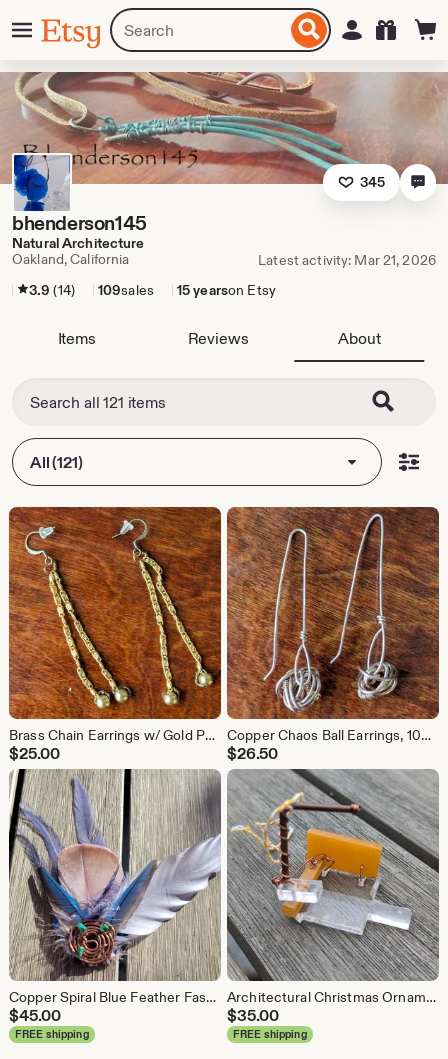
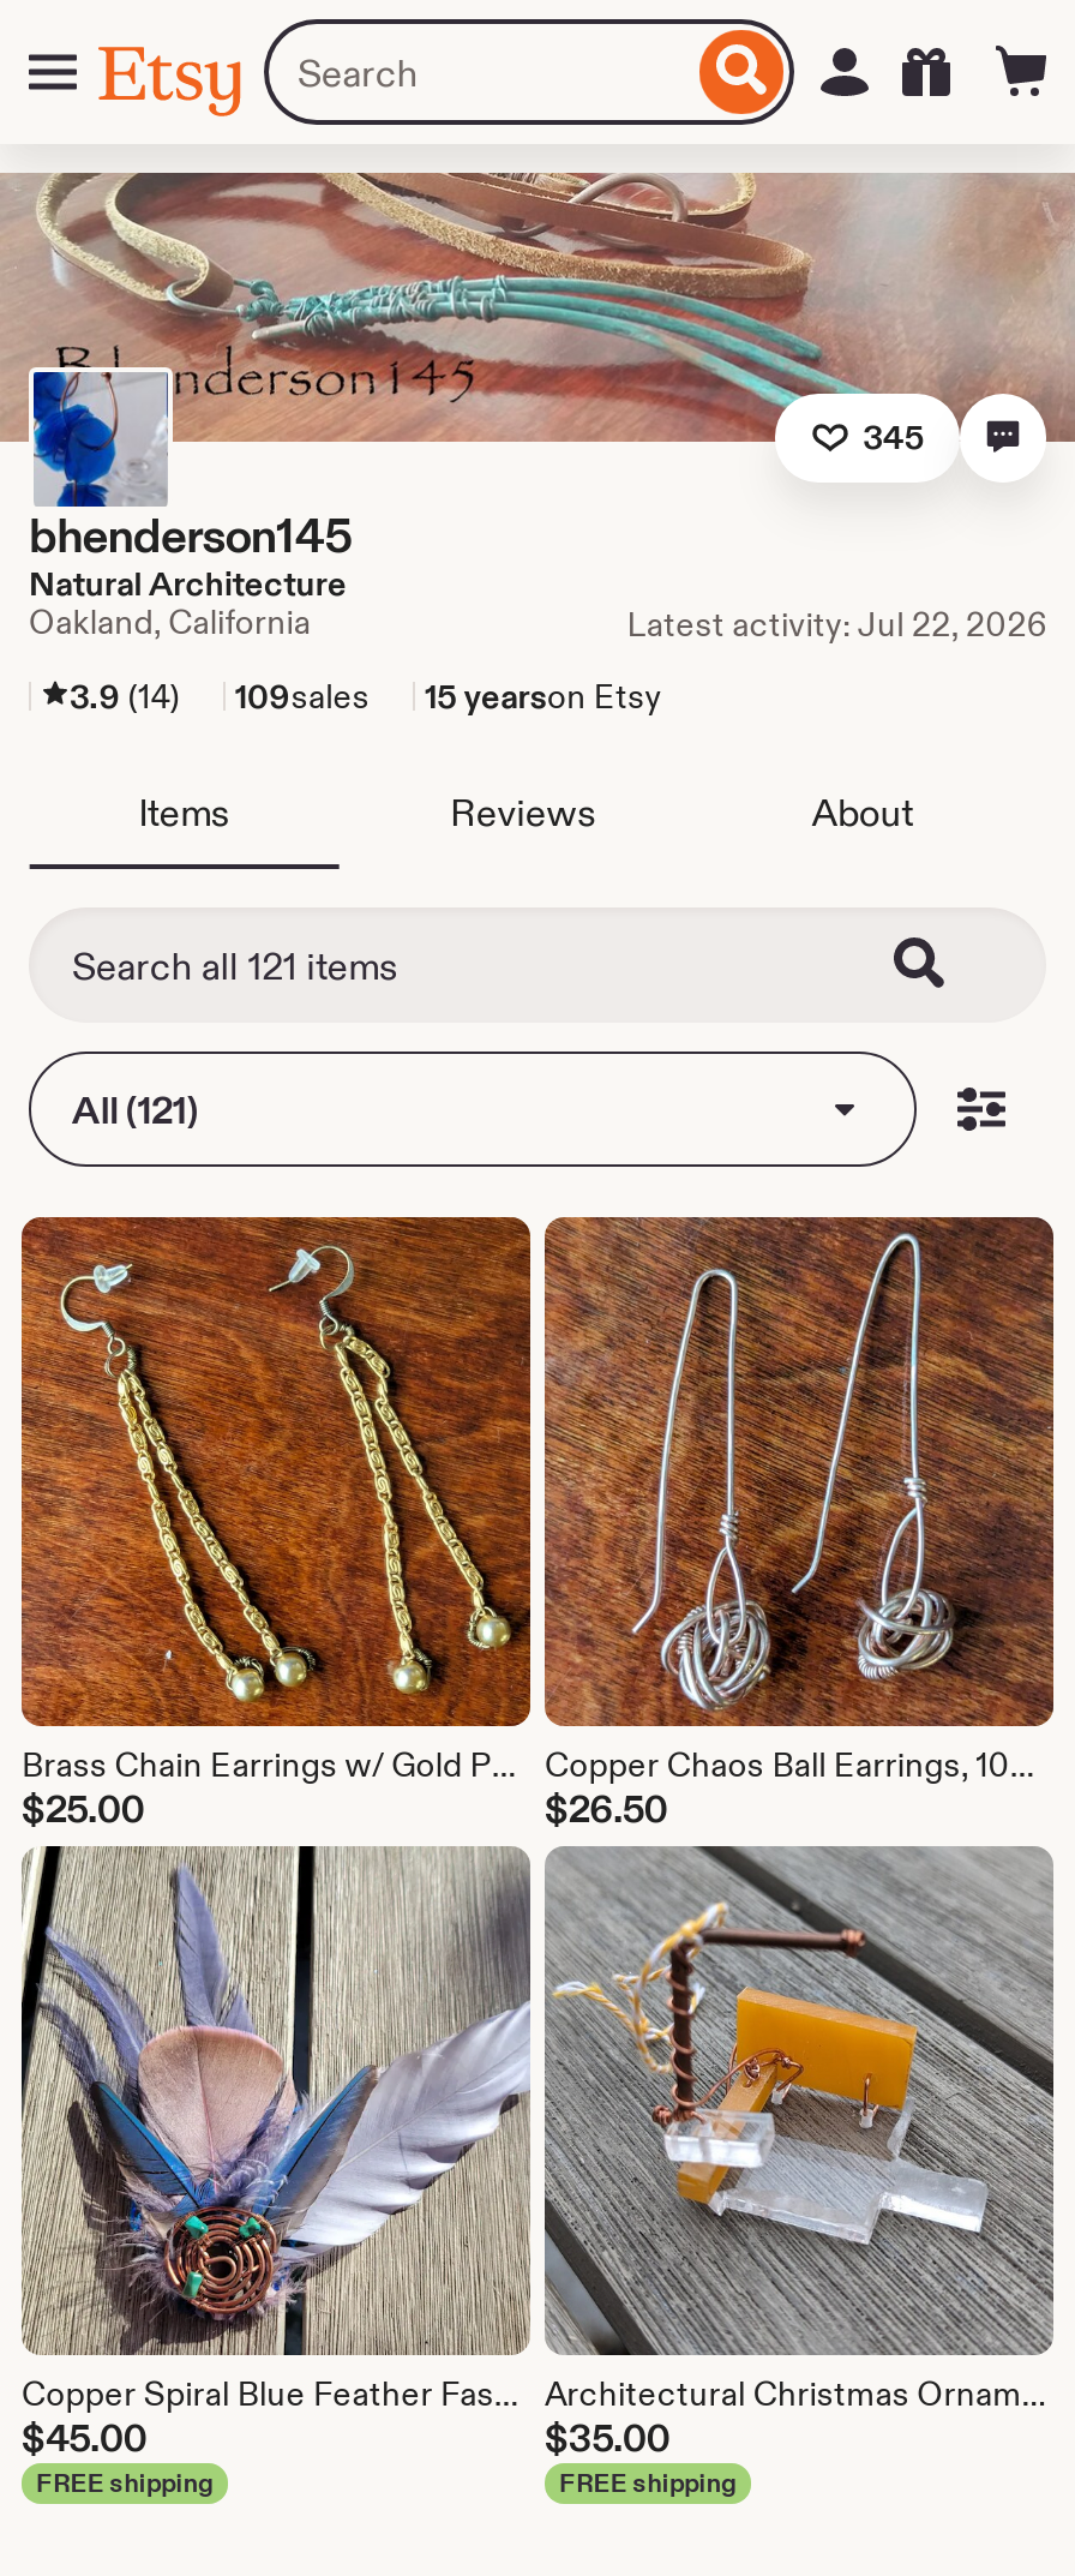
[258,251,436,269] Latest activity: Mar 21, 2026 -> [627,603,1046,646] Latest activity: Jul 22, 2026

